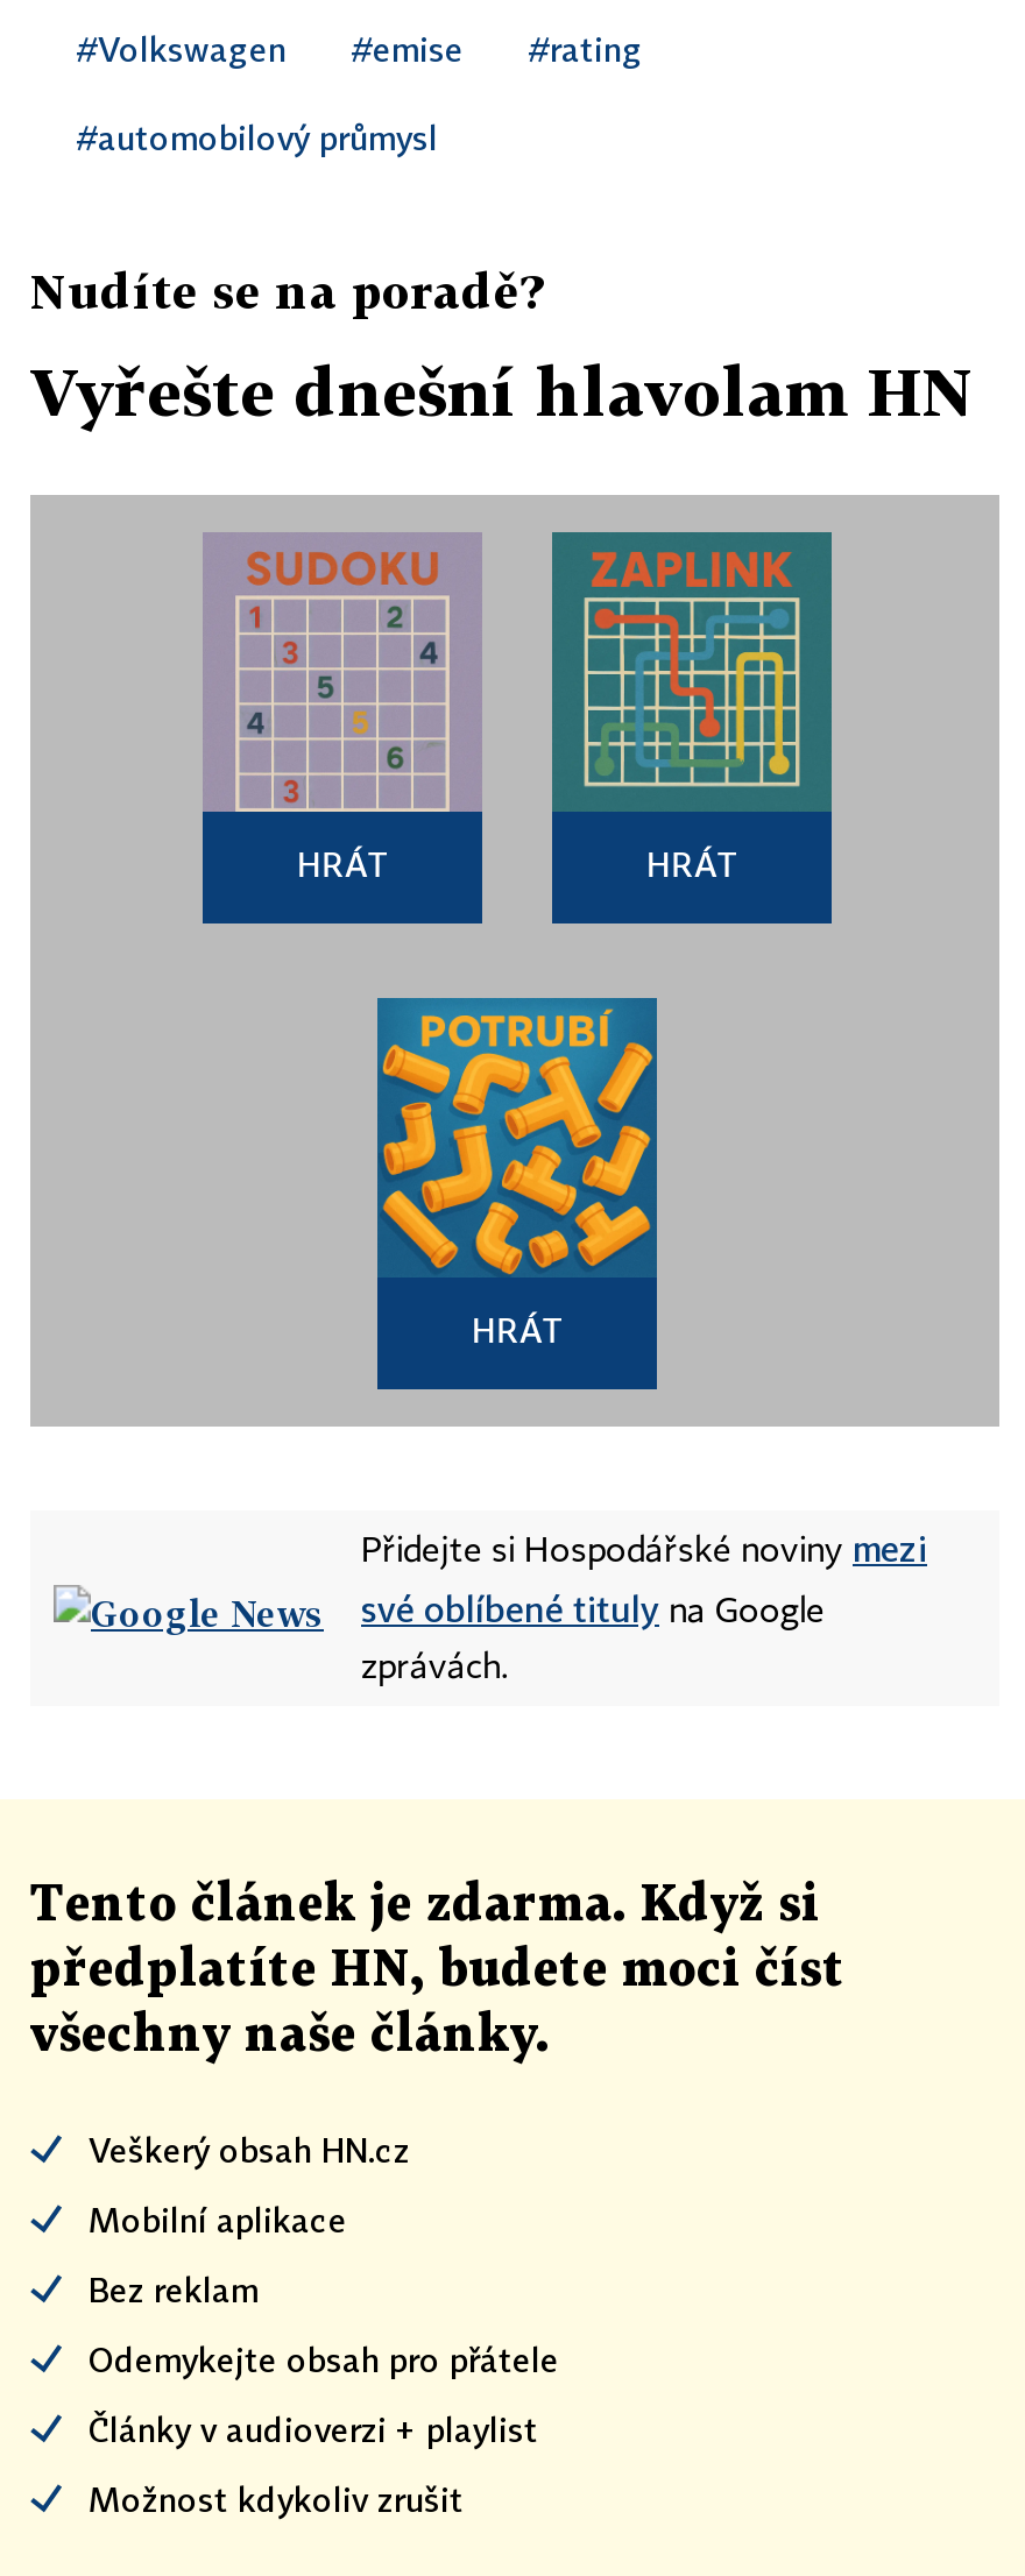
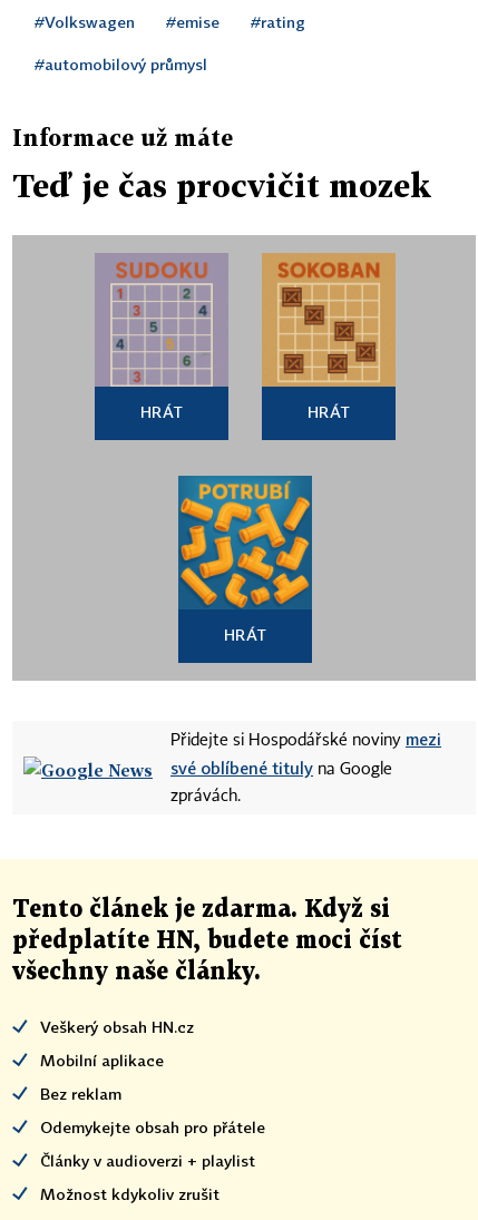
[30,262,543,318] Nudíte se na poradě? -> [12,124,233,150] Informace už máte
[30,353,974,430] Vyřešte dnešní hlavolam HN -> [12,167,431,204] Teď je čas procvičit mozek
[550,530,834,812] [image] -> [262,253,396,388] [image]

